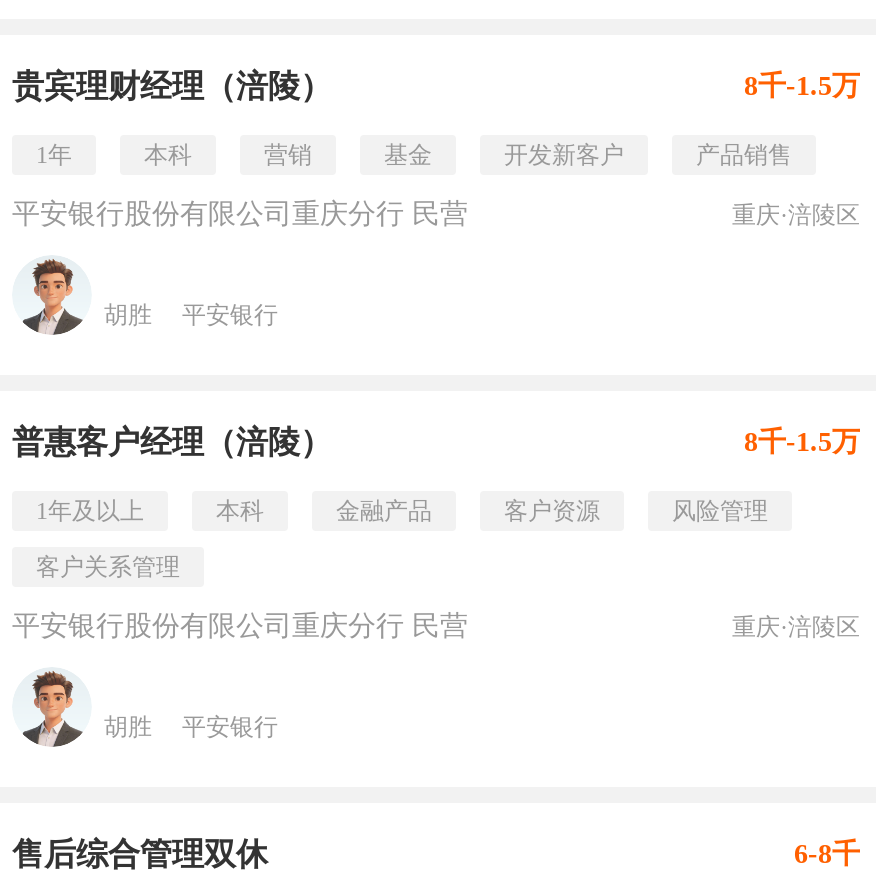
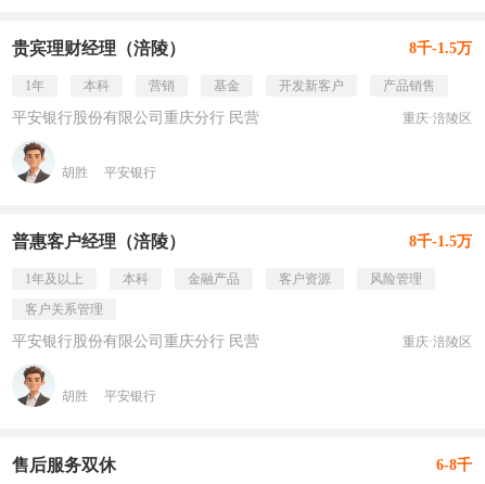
[12,837,268,871] 售后综合管理双休 -> [12,456,116,474] 售后服务双休

